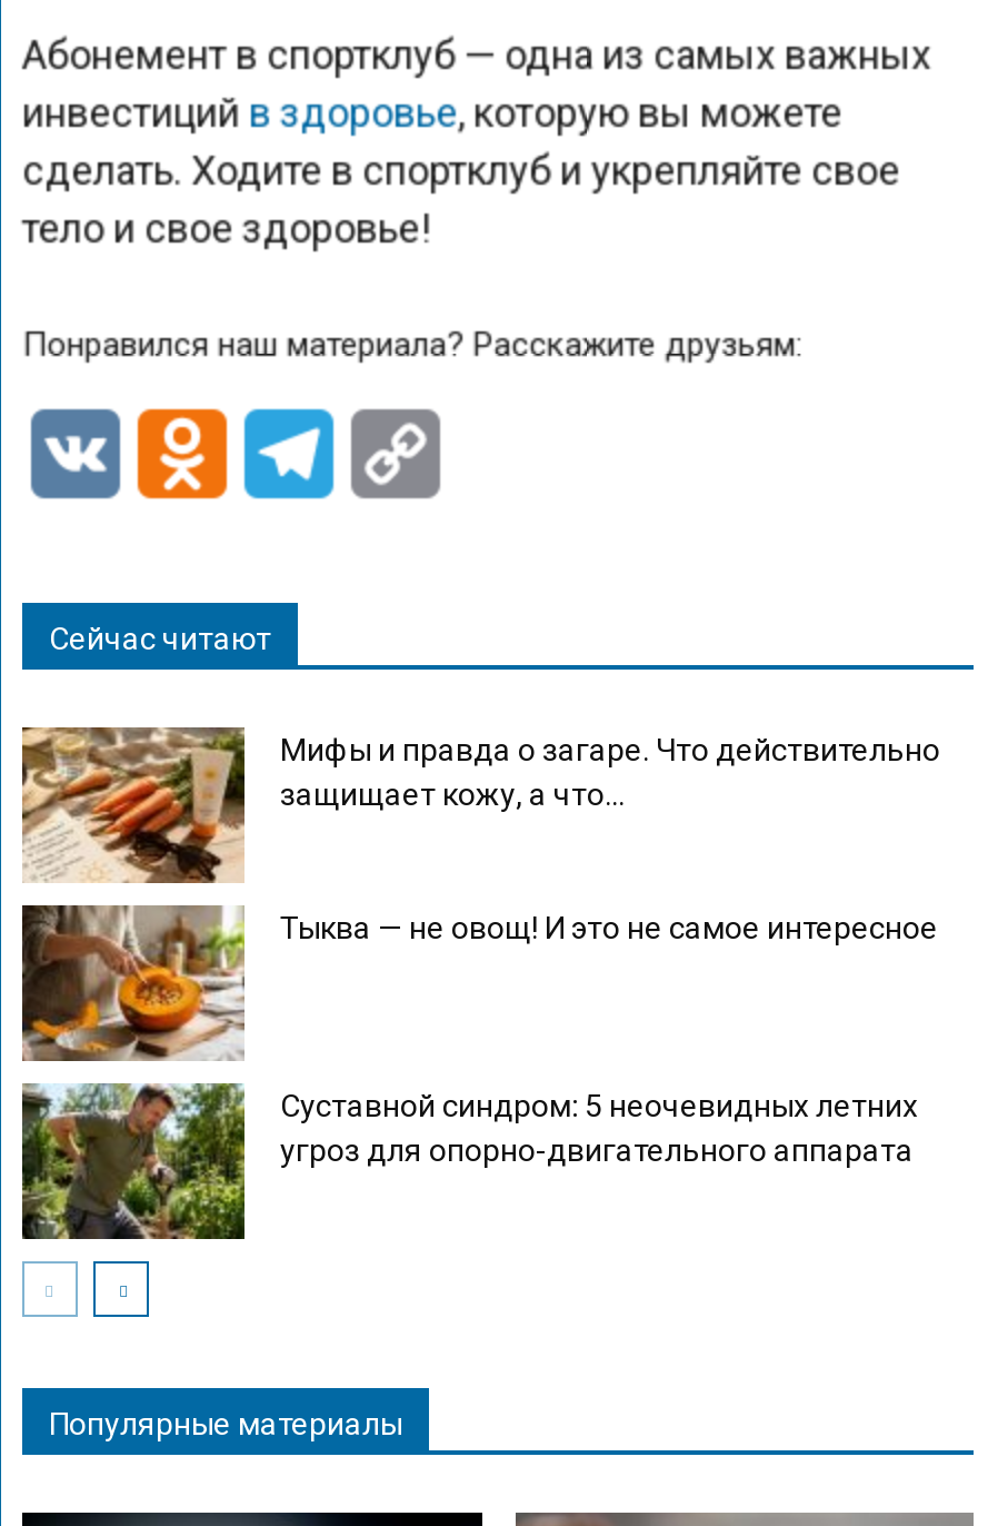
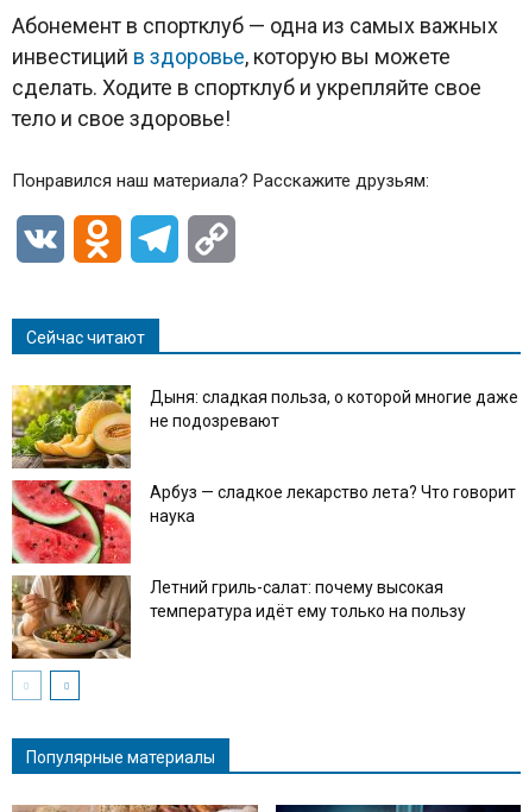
[20,725,940,885] [image] | Мифы и правда о загаре. Что действительно | защищает кожу, а что... -> [11,384,518,470] [image] | Дыня: сладкая польза, о которой многие даже | не подозревают
[20,903,938,1063] [image] | Тыква — не овощ! И это не самое интересное -> [12,479,516,565] [image] | Арбуз — сладкое лекарство лета? Что говорит | наука
[20,1081,918,1241] [image] | Суставной синдром: 5 неочевидных летних | угроз для опорно-двигательного аппарата -> [11,574,466,660] [image] | Летний гриль-салат: почему высокая | температура идёт ему только на пользу

